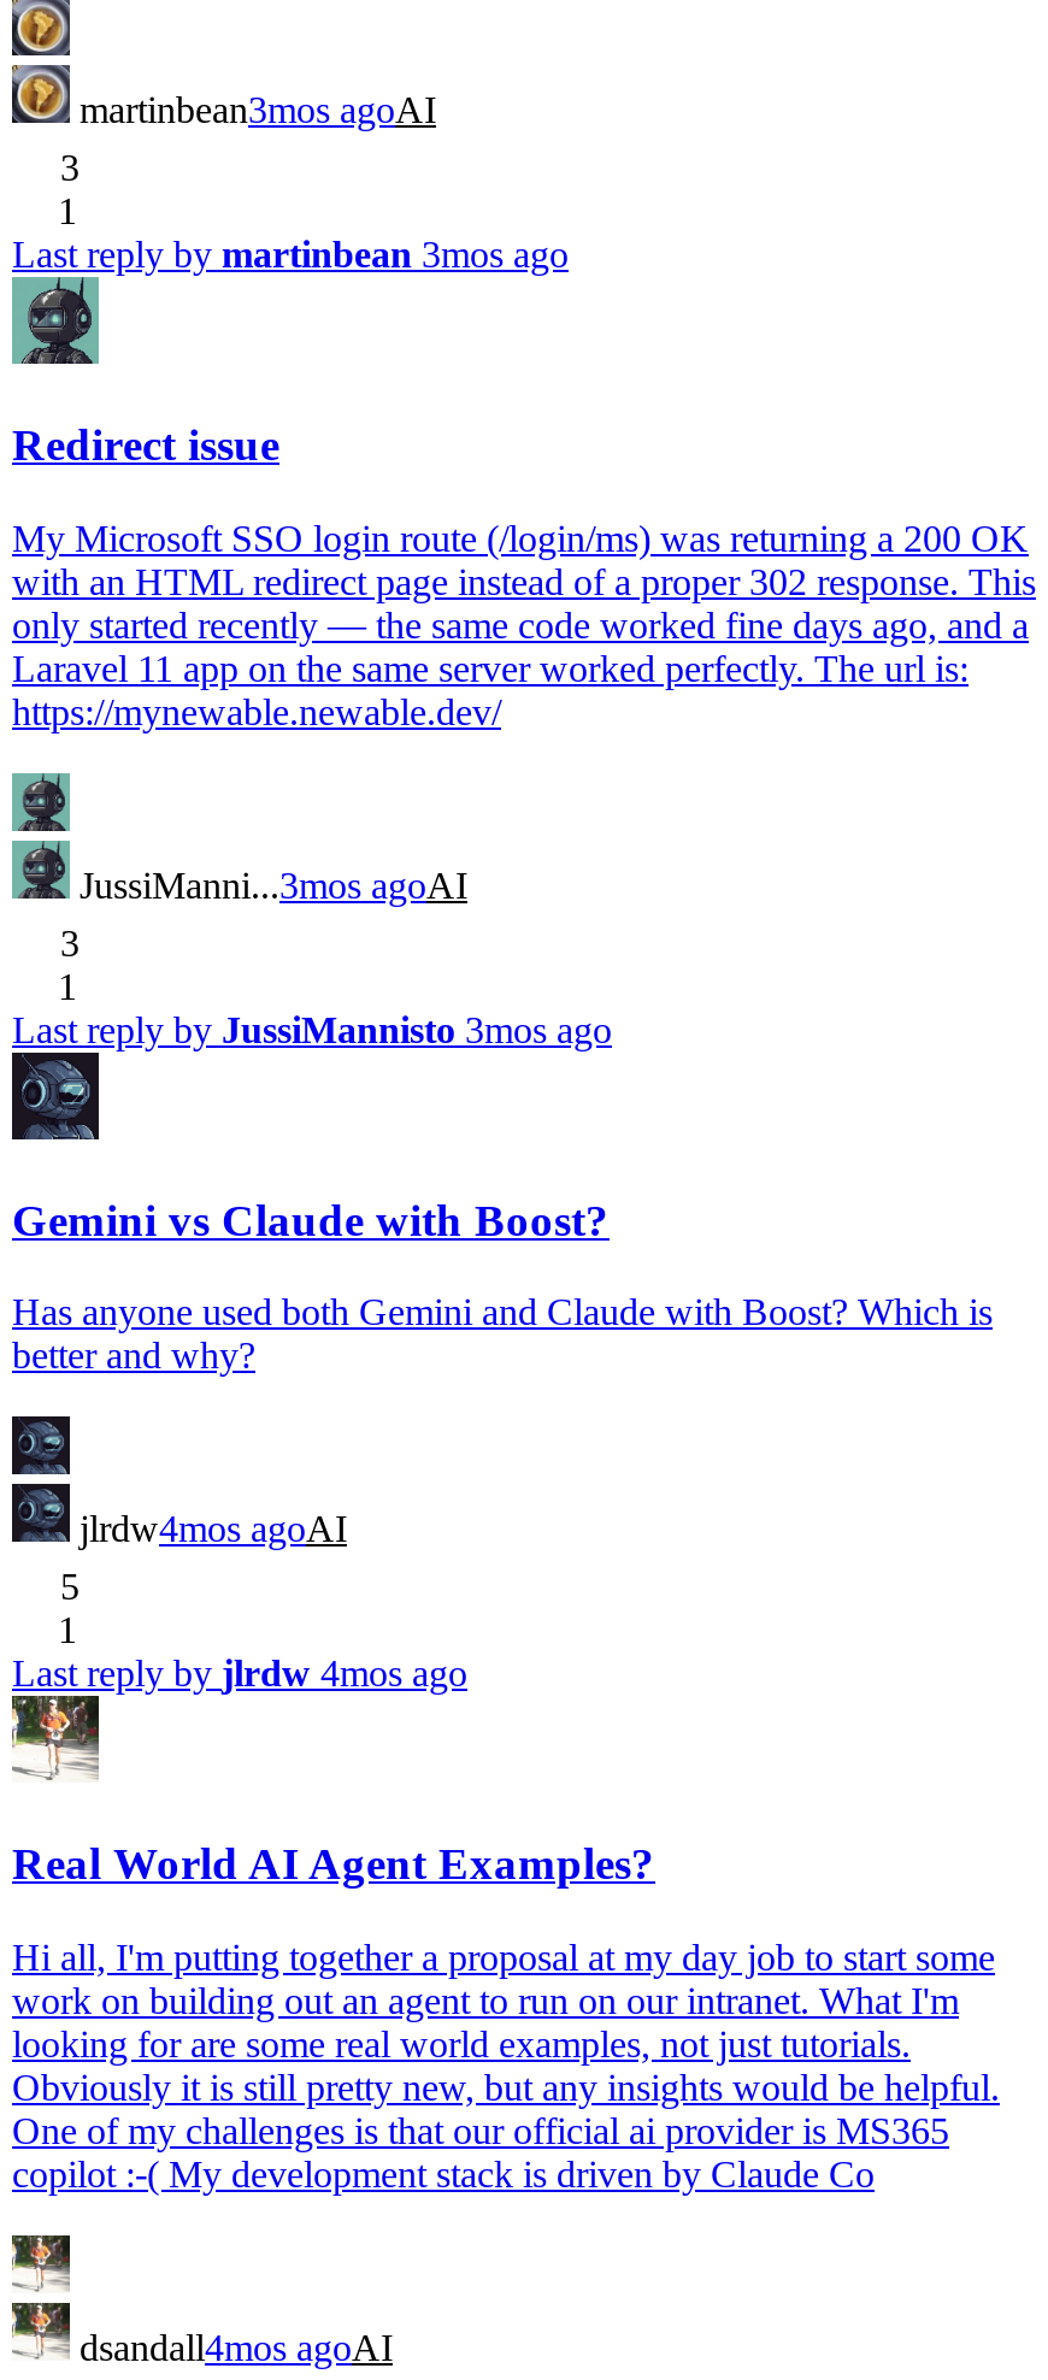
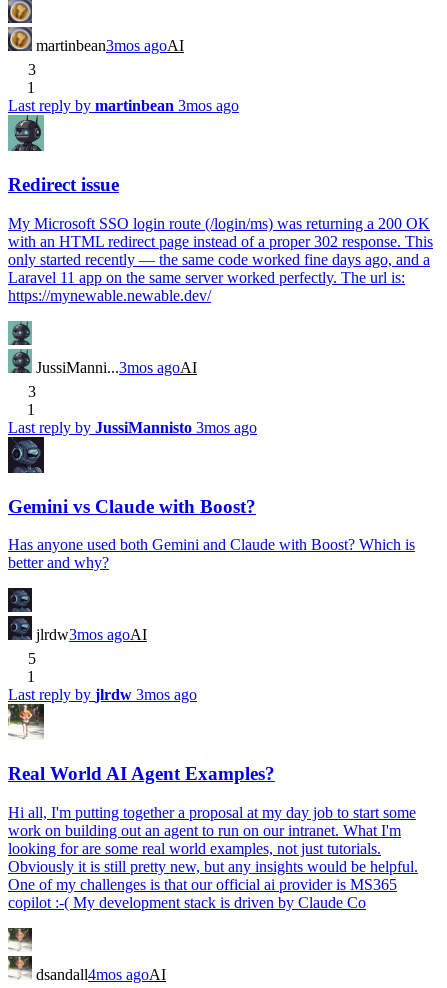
[70,1509,347,1550] jlrdw4mos agoAI -> [32,626,147,643] jlrdw3mos agoAI
[12,1653,467,1694] Last reply by jlrdw 4mos ago -> [8,686,197,703] Last reply by jlrdw 3mos ago

